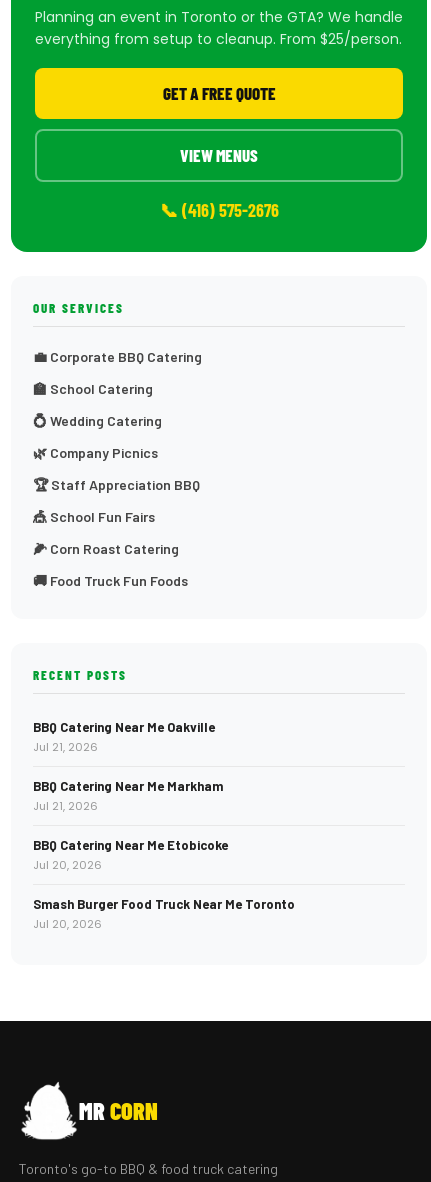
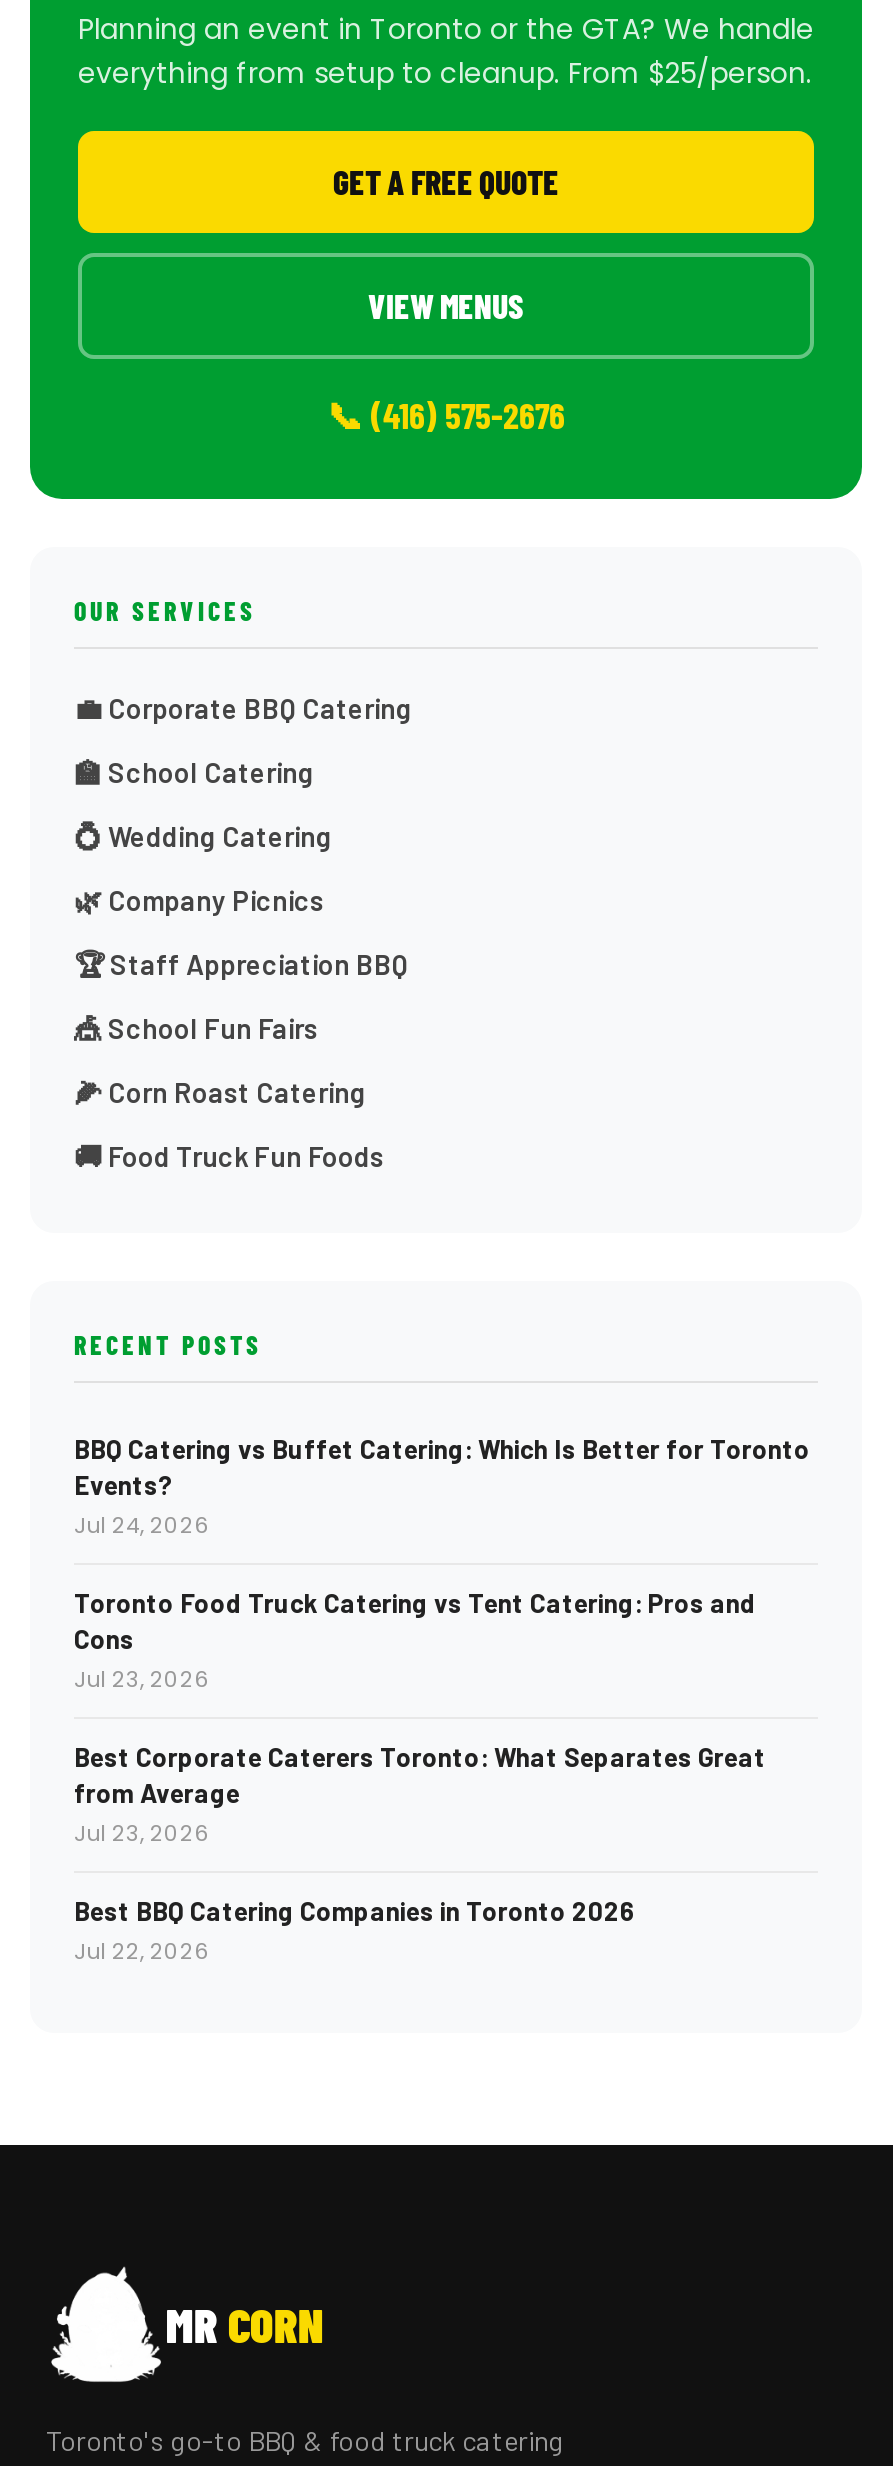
[33,719,215,755] BBQ Catering Near Me Oakville | Jul 21, 2026 -> [74,1433,810,1541] BBQ Catering vs Buffet Catering: Which Is Better for Toronto | Events? | Jul 24, 2026
[33,778,223,814] BBQ Catering Near Me Markham | Jul 21, 2026 -> [74,1587,756,1695] Toronto Food Truck Catering vs Tent Catering: Pros and | Cons | Jul 23, 2026
[33,837,228,873] BBQ Catering Near Me Etobicoke | Jul 20, 2026 -> [74,1741,766,1849] Best Corporate Caterers Toronto: What Separates Great | from Average | Jul 23, 2026
[33,896,295,932] Smash Burger Food Truck Near Me Toronto | Jul 20, 2026 -> [74,1895,636,1967] Best BBQ Catering Companies in Toronto 2026 | Jul 22, 2026

